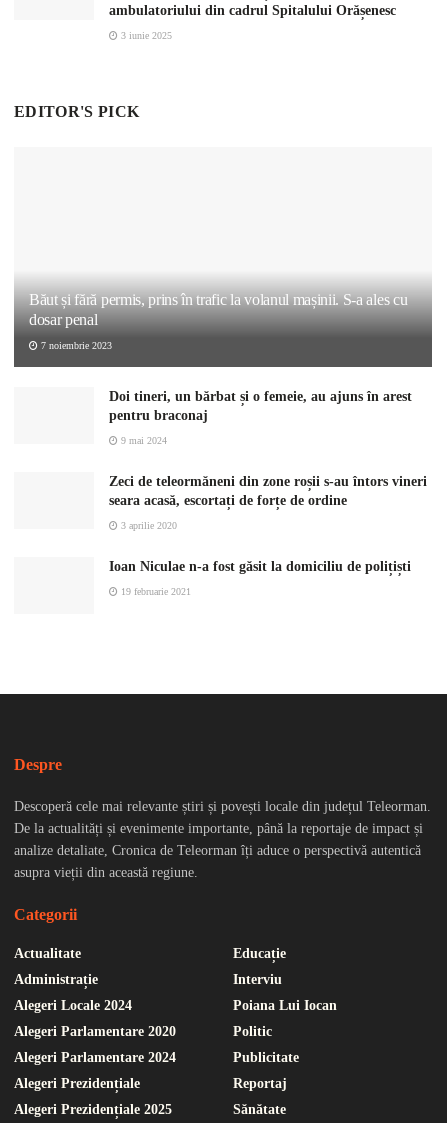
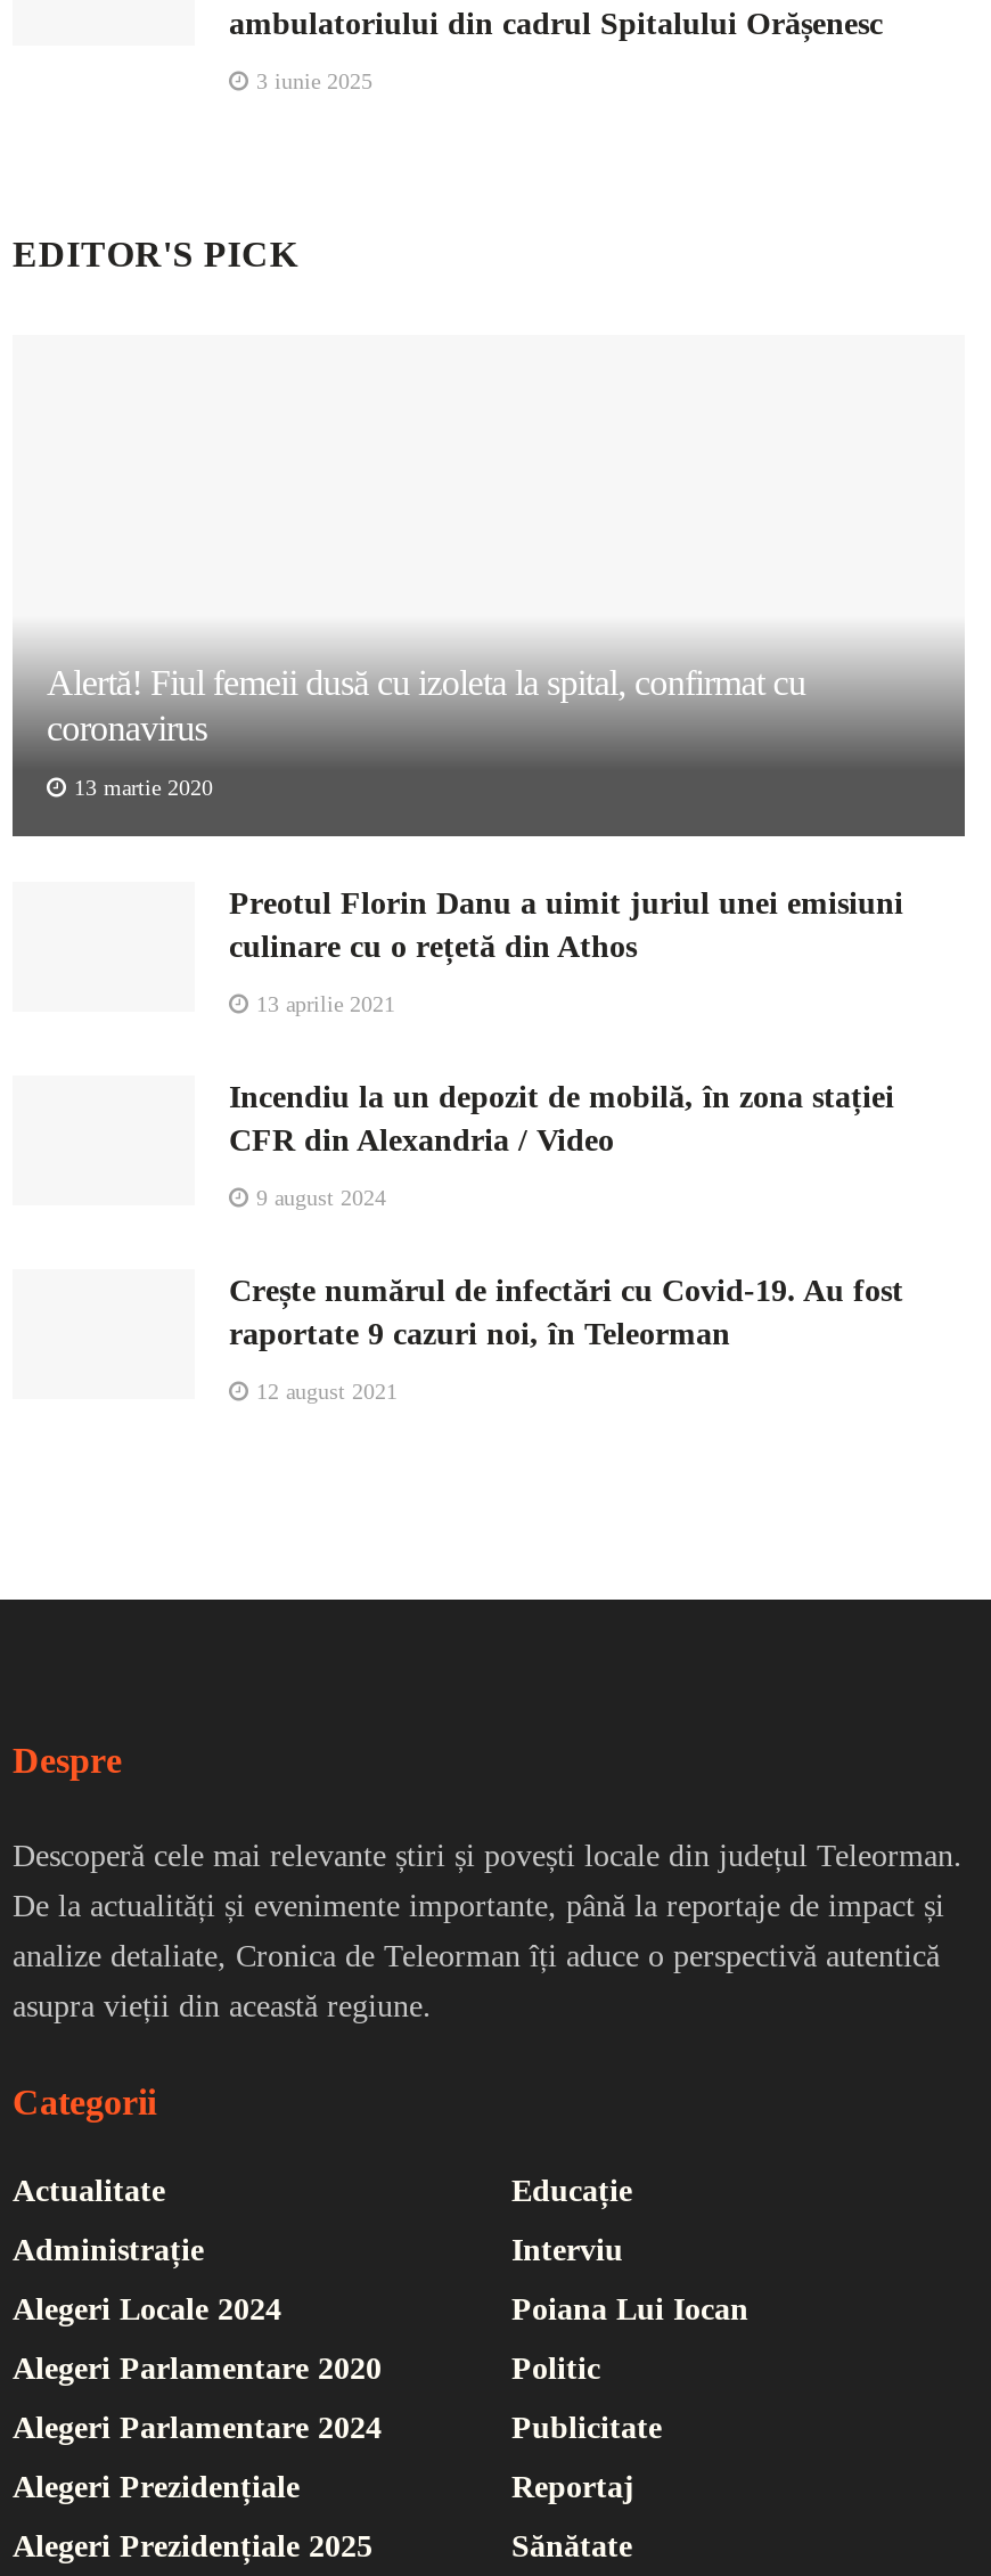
[29,291,407,328] Băut și fără permis, prins în trafic la volanul mașinii. S-a ales cu | dosar penal -> [47,664,806,748] Alertă! Fiul femeii dusă cu izoleta la spital, confirmat cu | coronavirus
[38,340,112,351] 7 noiembrie 2023 -> [67,775,213,800] 13 martie 2020
[109,389,412,423] Doi tineri, un bărbat și o femeie, au ajuns în arest | pentru braconaj -> [229,887,903,964] Preotul Florin Danu a uimit juriul unei emisiuni | culinare cu o rețetă din Athos
[118,435,167,446] 9 mai 2024 -> [249,992,395,1017] 13 aprilie 2021
[109,474,427,508] Zeci de teleormăneni din zone roșii s-au întors vineri | seara acasă, escortați de forțe de ordine -> [229,1081,894,1158] Incendiu la un depozit de mobilă, în zona stației | CFR din Alexandria / Video
[118,520,177,531] 3 aprilie 2020 -> [249,1185,386,1210] 9 august 2024
[109,559,411,574] Ioan Niculae n-a fost găsit la domiciliu de polițiști -> [229,1274,903,1352] Crește numărul de infectări cu Covid-19. Au fost | raportate 9 cazuri noi, în Teleorman
[118,586,191,597] 19 februarie 2021 -> [249,1379,398,1404] 12 august 2021

